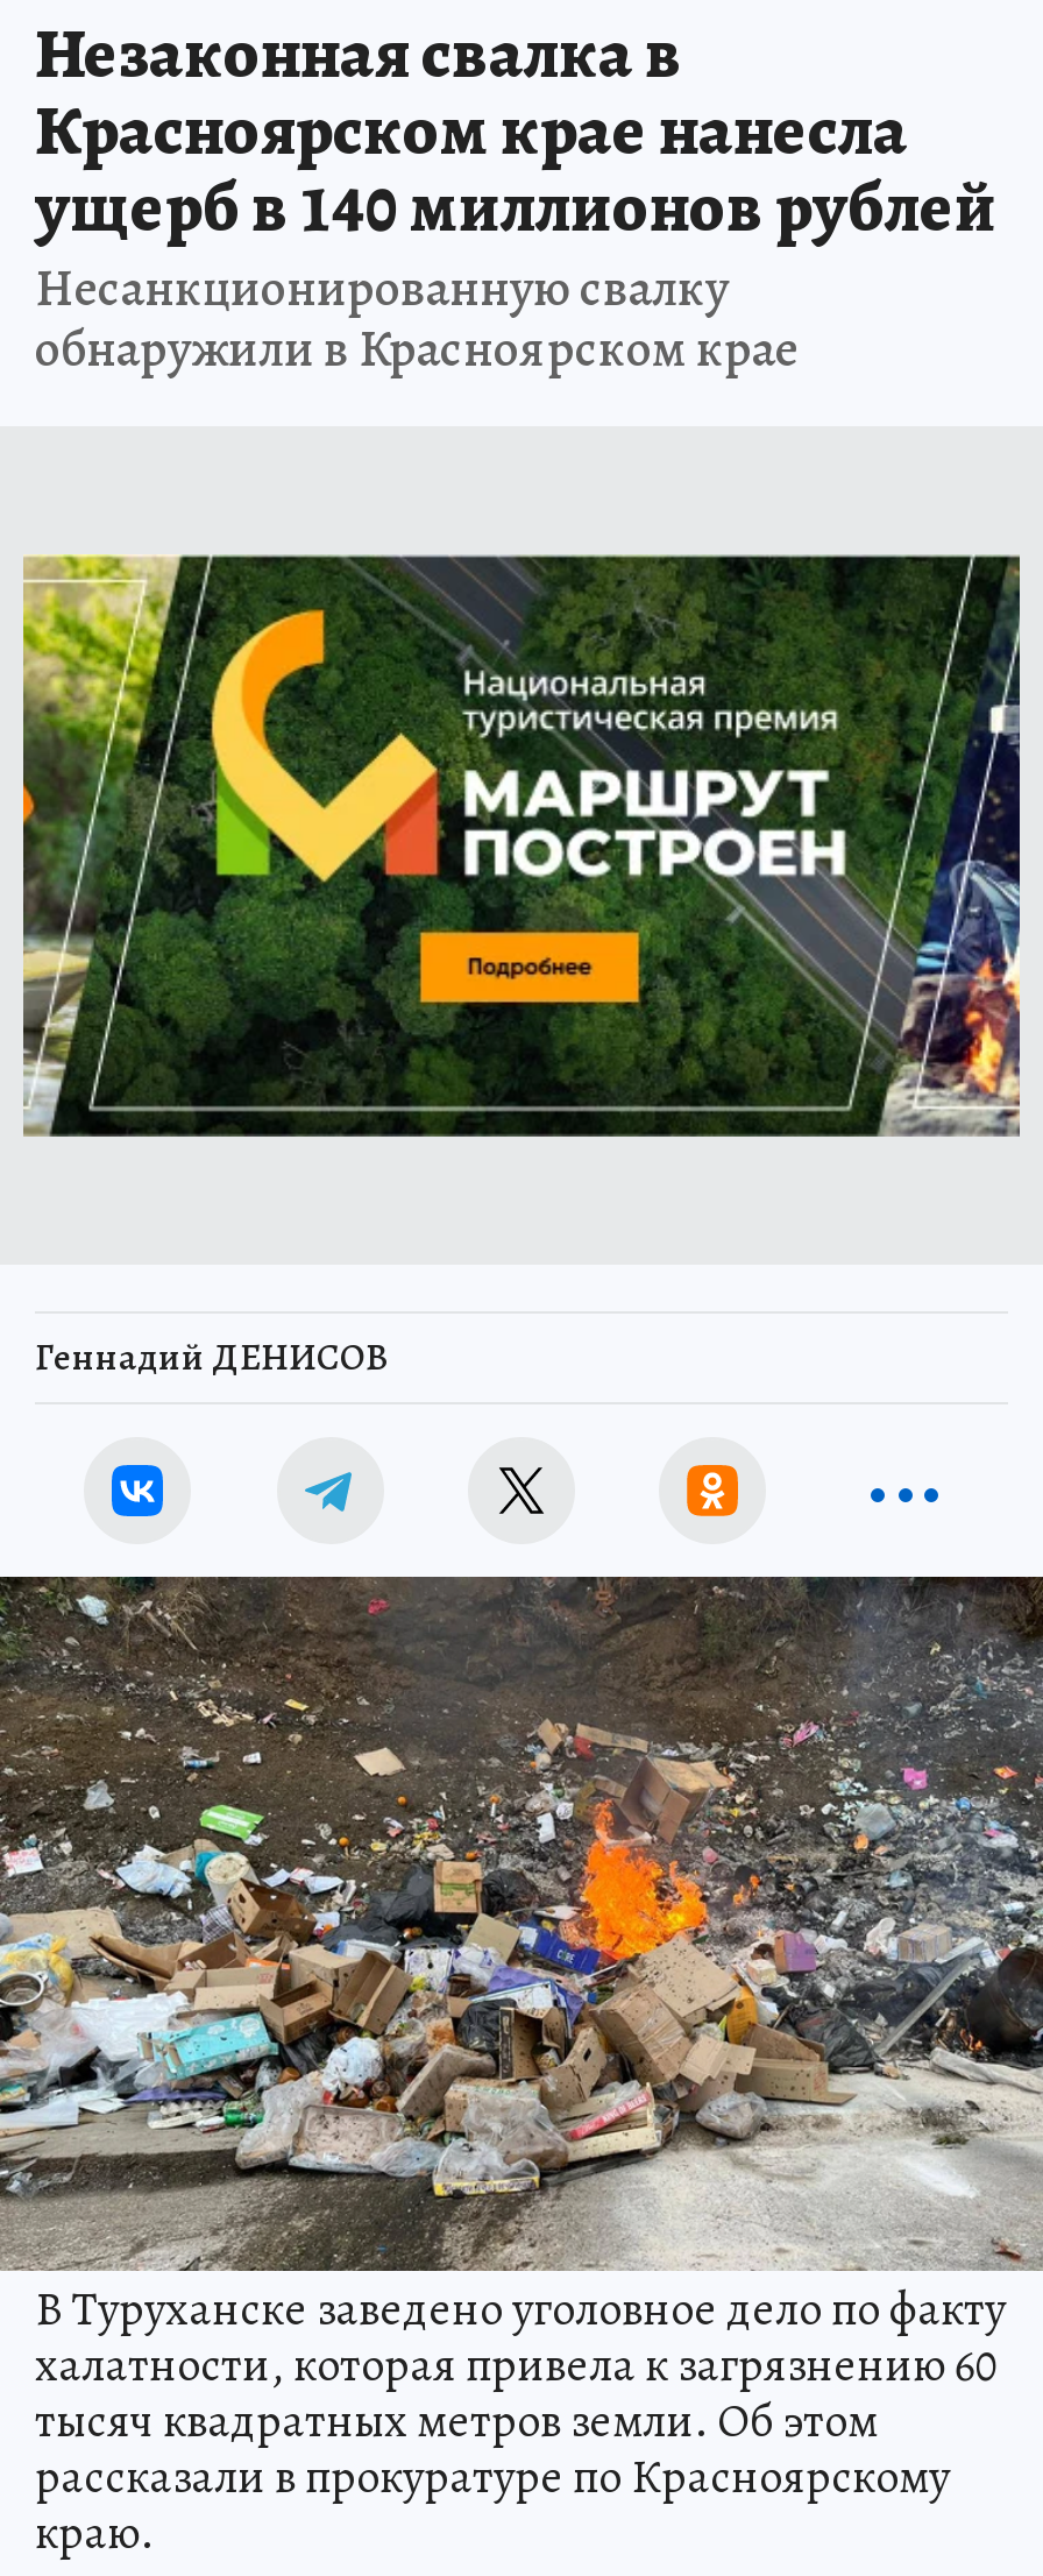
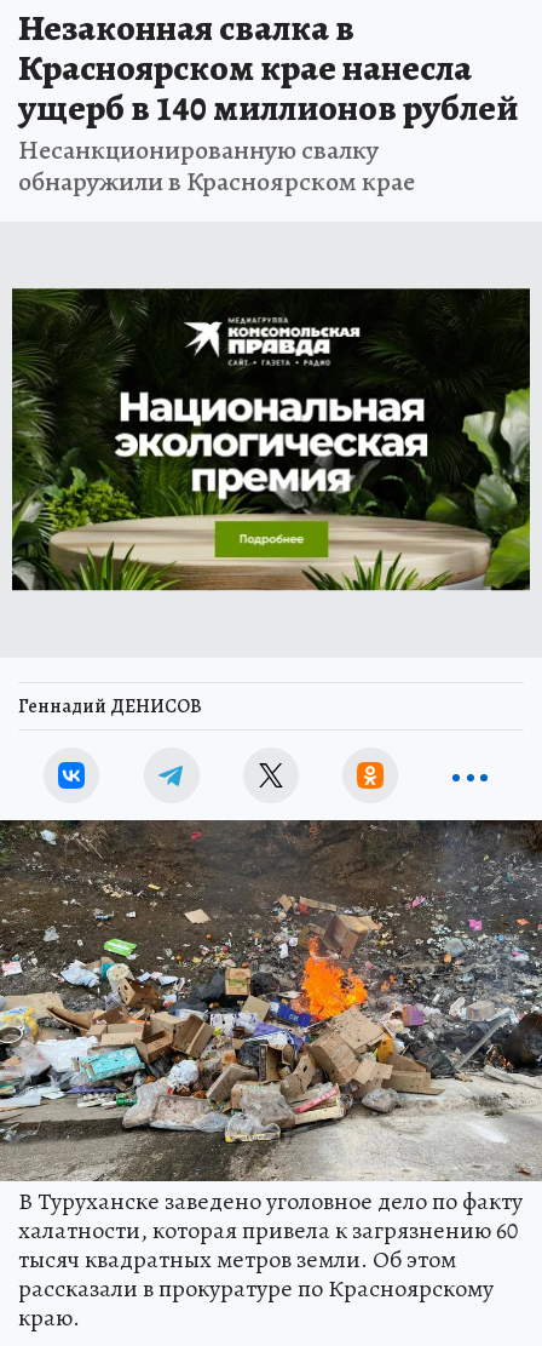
[21,554,1022,1139] [image] -> [11,287,531,591] [image]

